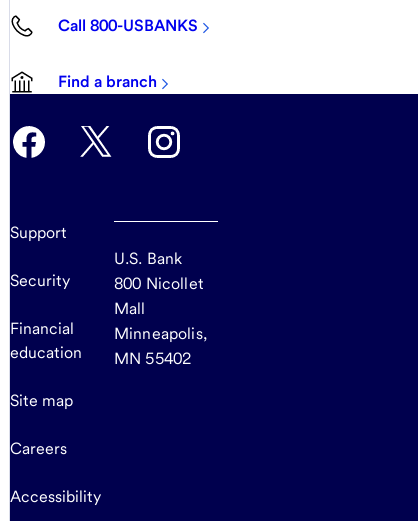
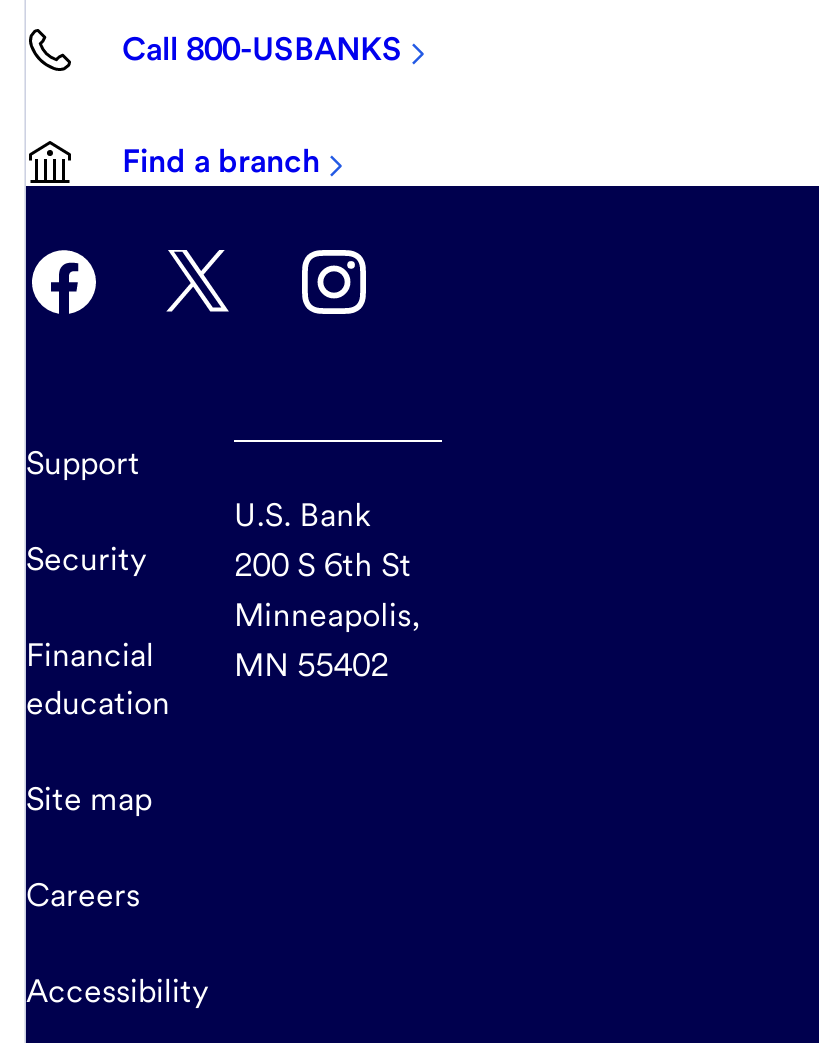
[114,274,204,318] 800 Nicollet | Mall -> [234,546,412,584] 200 S 6th St
moved [114,324,207,368] -> [234,596,420,684]: Minneapolis, | MN 55402

